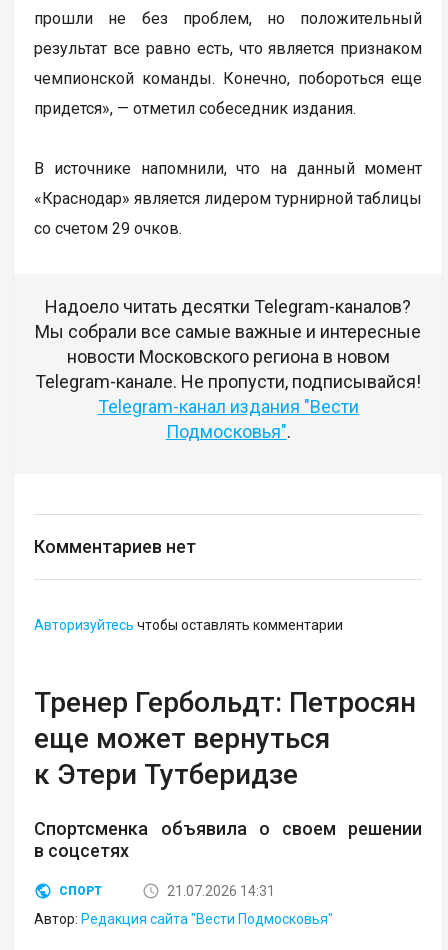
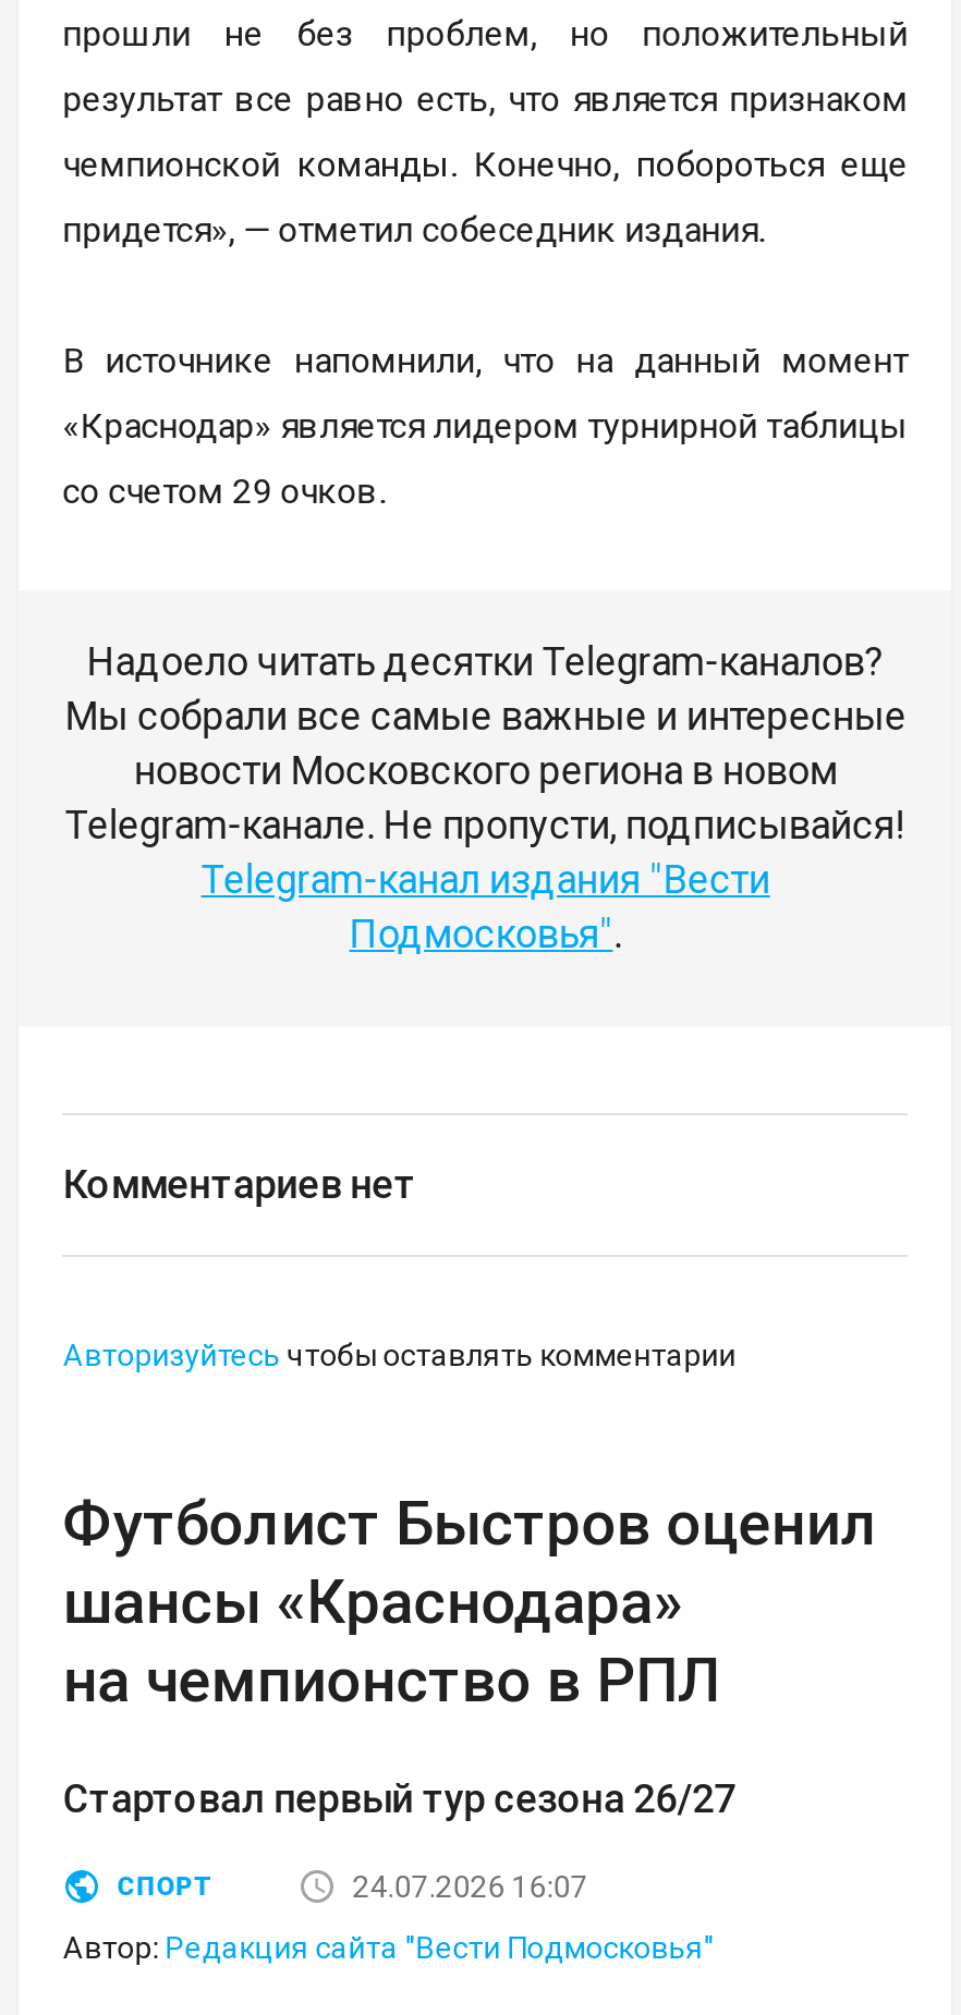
[34,686,416,791] Тренер Гербольдт: Петросян | еще может вернуться | к Этери Тутберидзе -> [63,1488,878,1717] Футболист Быстров оценил | шансы «Краснодара» | на чемпионство в РПЛ
[34,818,422,861] Спортсменка объявила о своем решении | в соцсетях -> [63,1776,736,1821] Стартовал первый тур сезона 26/27
[167,883,275,899] 21.07.2026 14:31 -> [353,1869,588,1904] 24.07.2026 16:07

